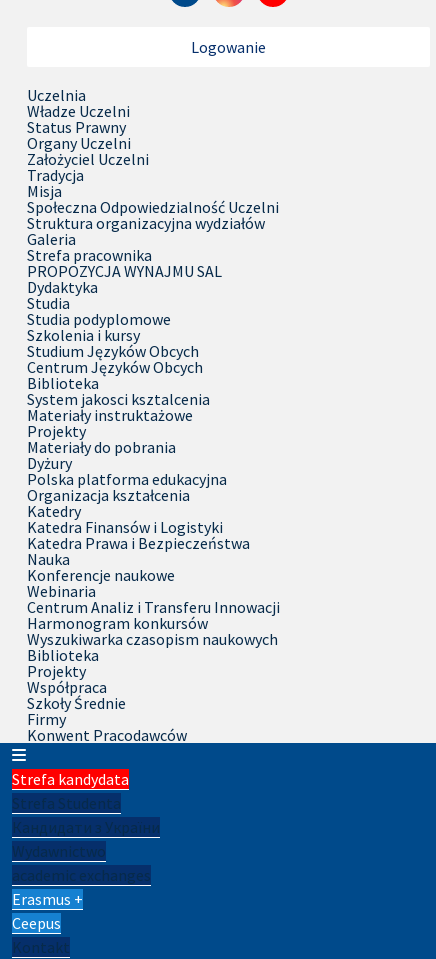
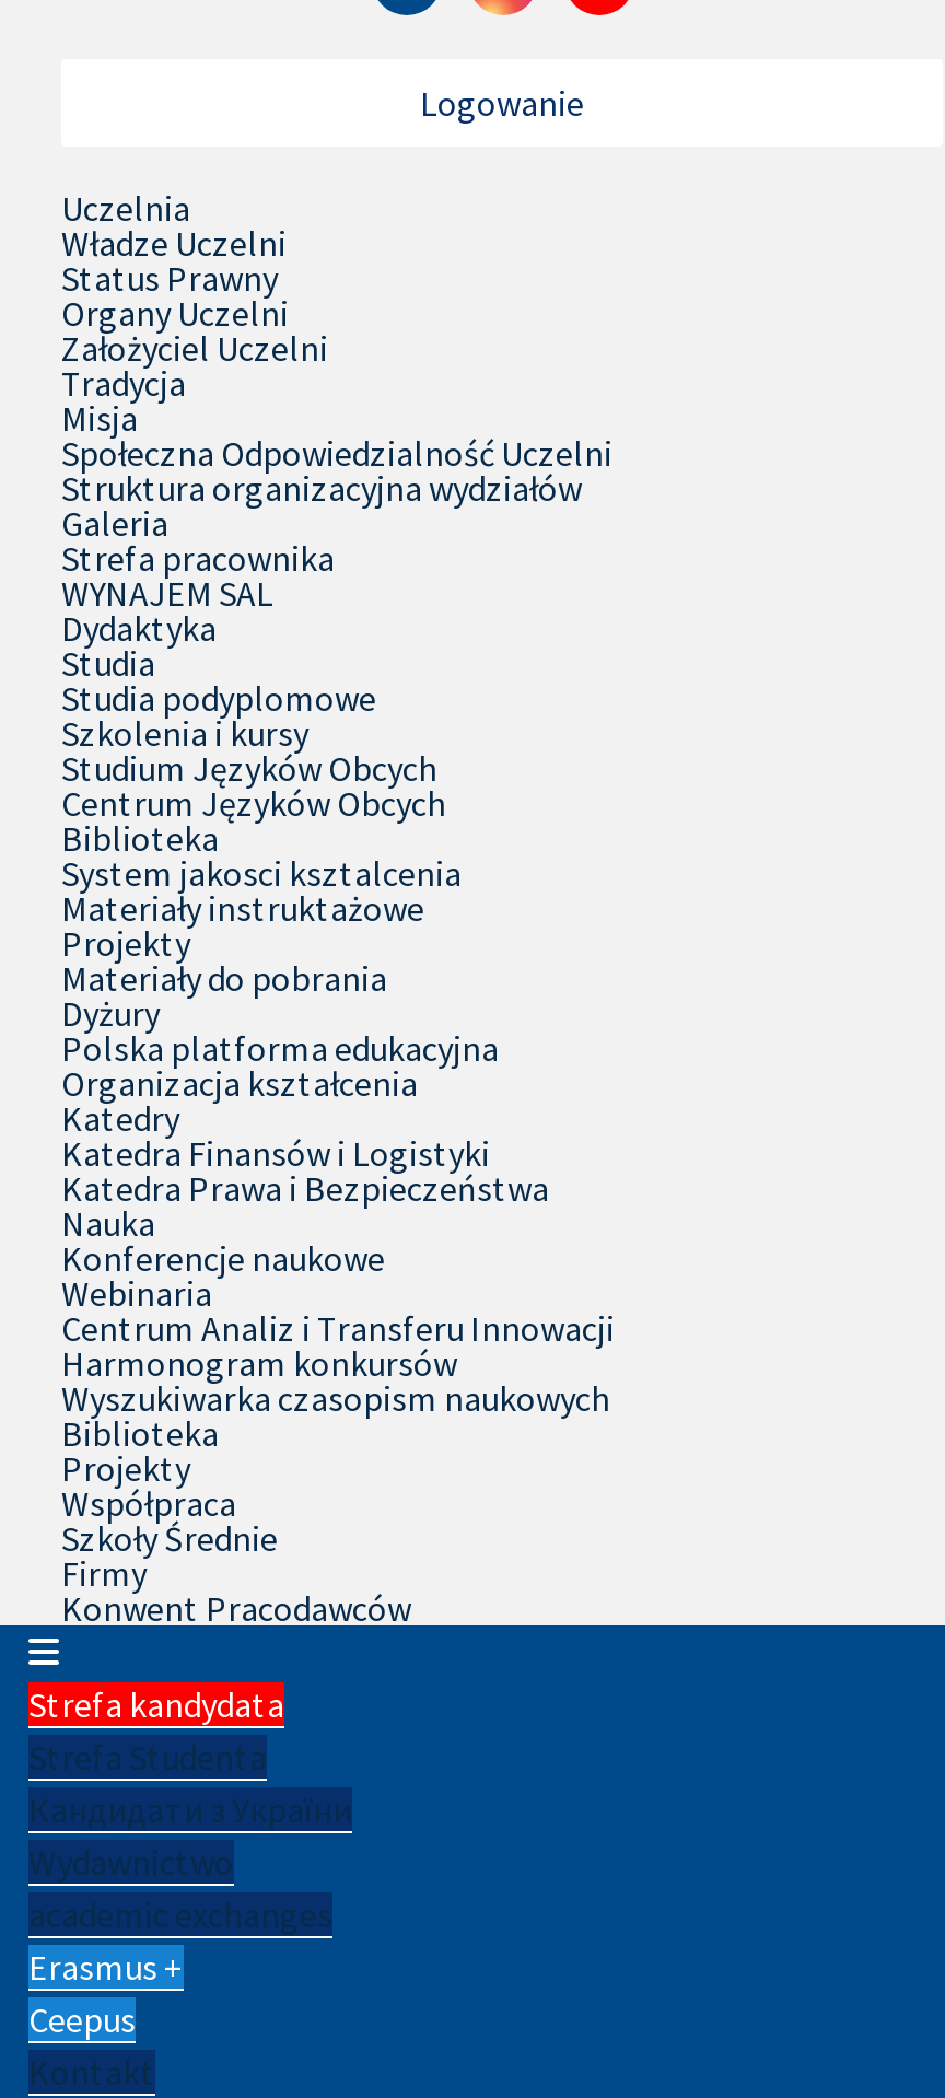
[27,261,222,281] PROPOZYCJA WYNAJMU SAL -> [61,572,273,615] WYNAJEM SAL

